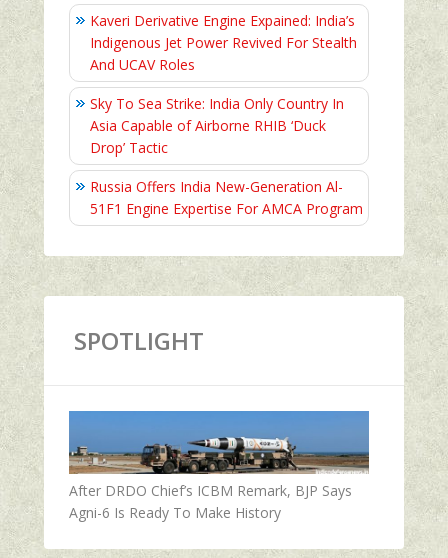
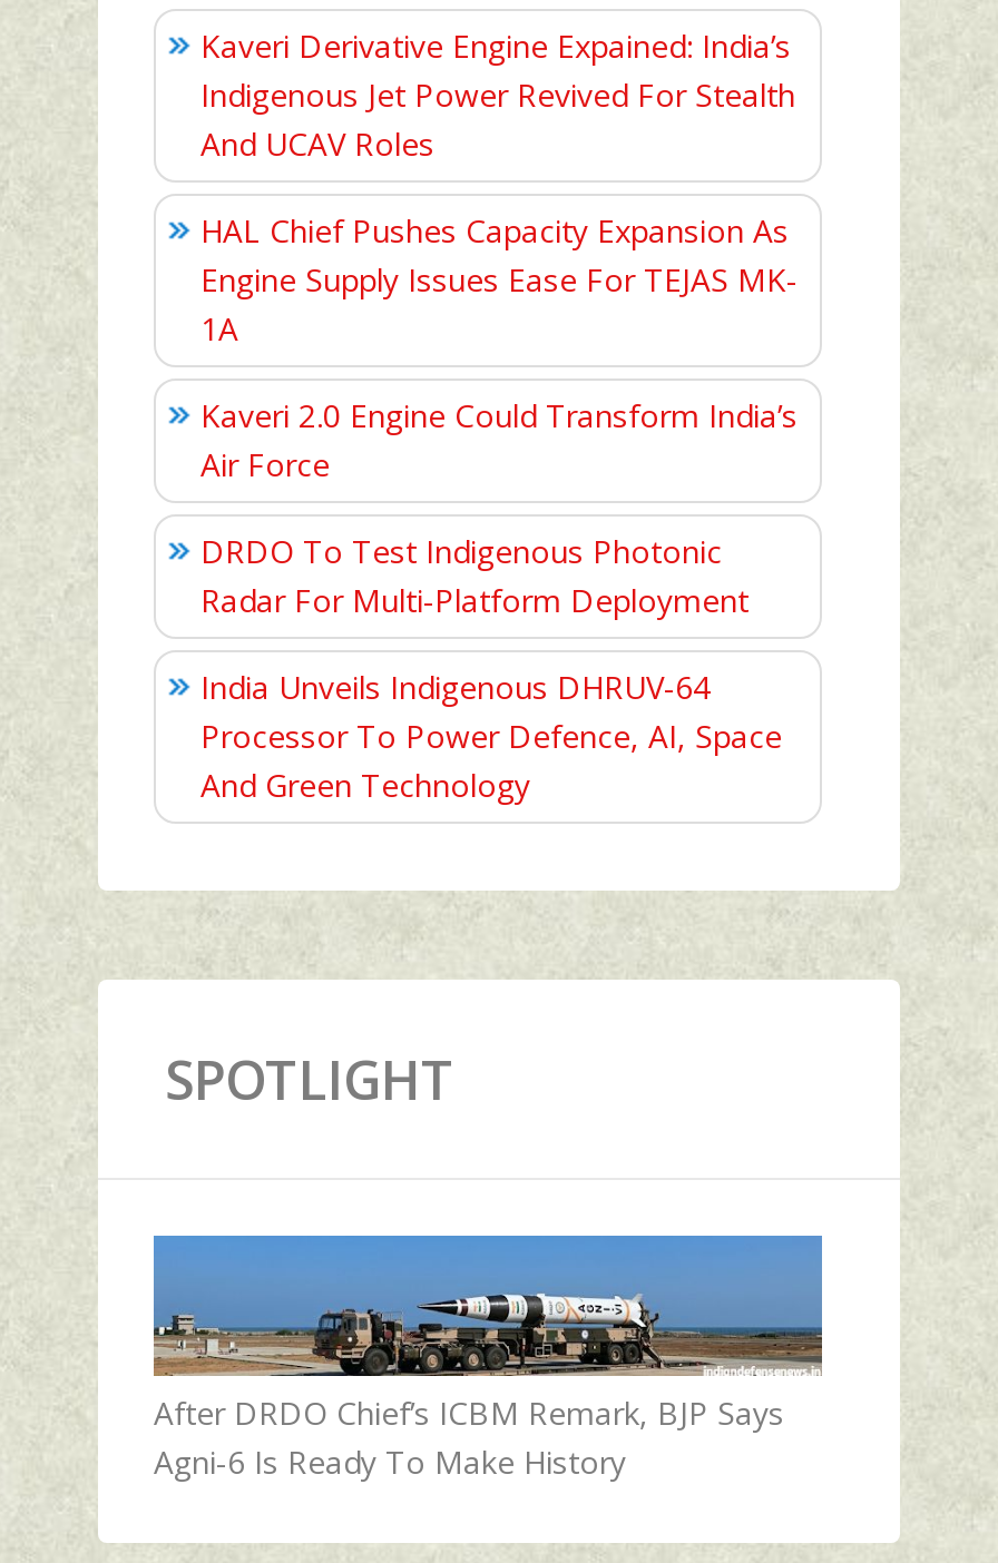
[90,94,363,218] Sky To Sea Strike: India Only Country In | Asia Capable of Airborne RHIB ‘Duck | Drop’ Tactic | Russia Offers India New-Generation Al- | 51F1 Engine Expertise For AMCA Program -> [200,210,798,806] HAL Chief Pushes Capacity Expansion As | Engine Supply Issues Ease For TEJAS MK- | 1A | Kaveri 2.0 Engine Could Transform India’s | Air Force | DRDO To Test Indigenous Photonic | Radar For Multi-Platform Deployment | India Unveils Indigenous DHRUV-64 | Processor To Power Defence, AI, Space | And Green Technology

